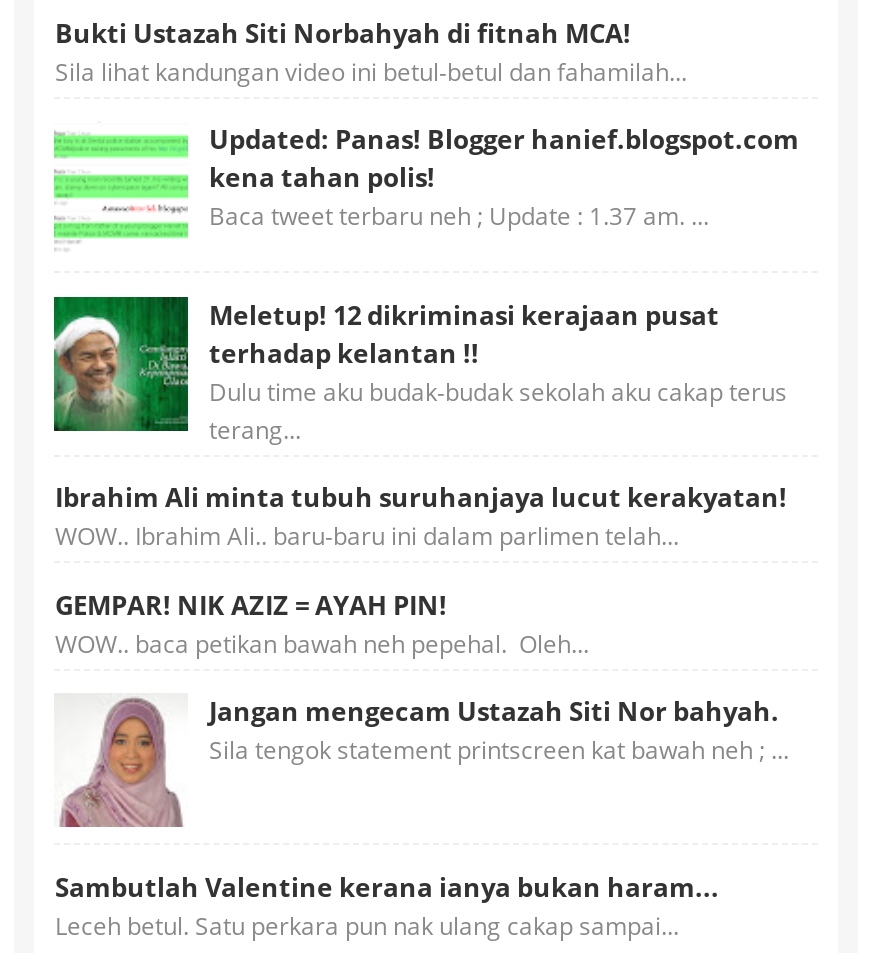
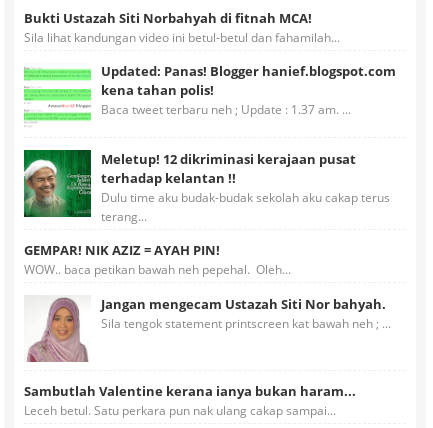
[55,479,787,553] Ibrahim Ali minta tubuh suruhanjaya lucut kerakyatan! | WOW.. Ibrahim Ali.. baru-baru ini dalam parlimen telah... -> none

